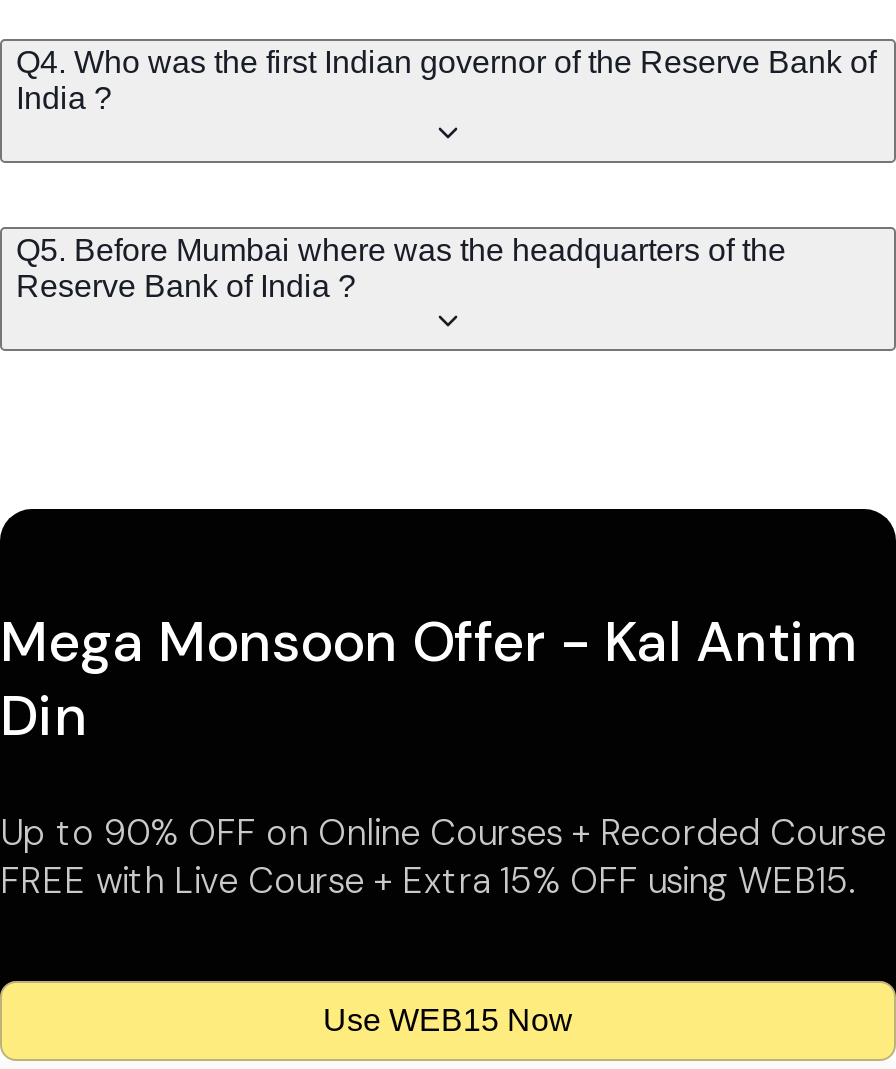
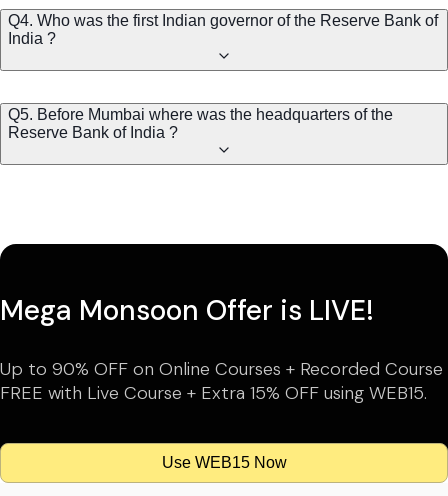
[0,606,856,754] Mega Monsoon Offer - Kal Antim | Din -> [0,292,374,329] Mega Monsoon Offer is LIVE!

